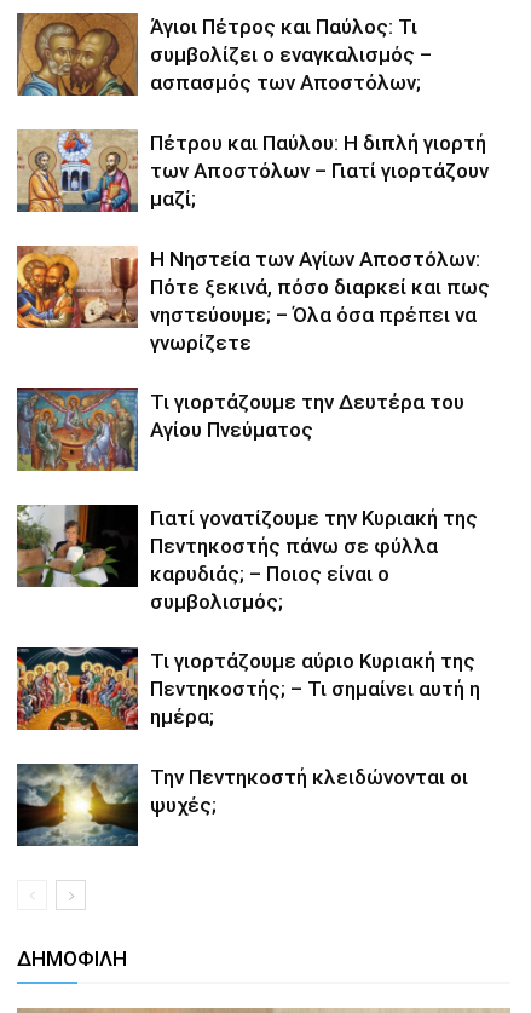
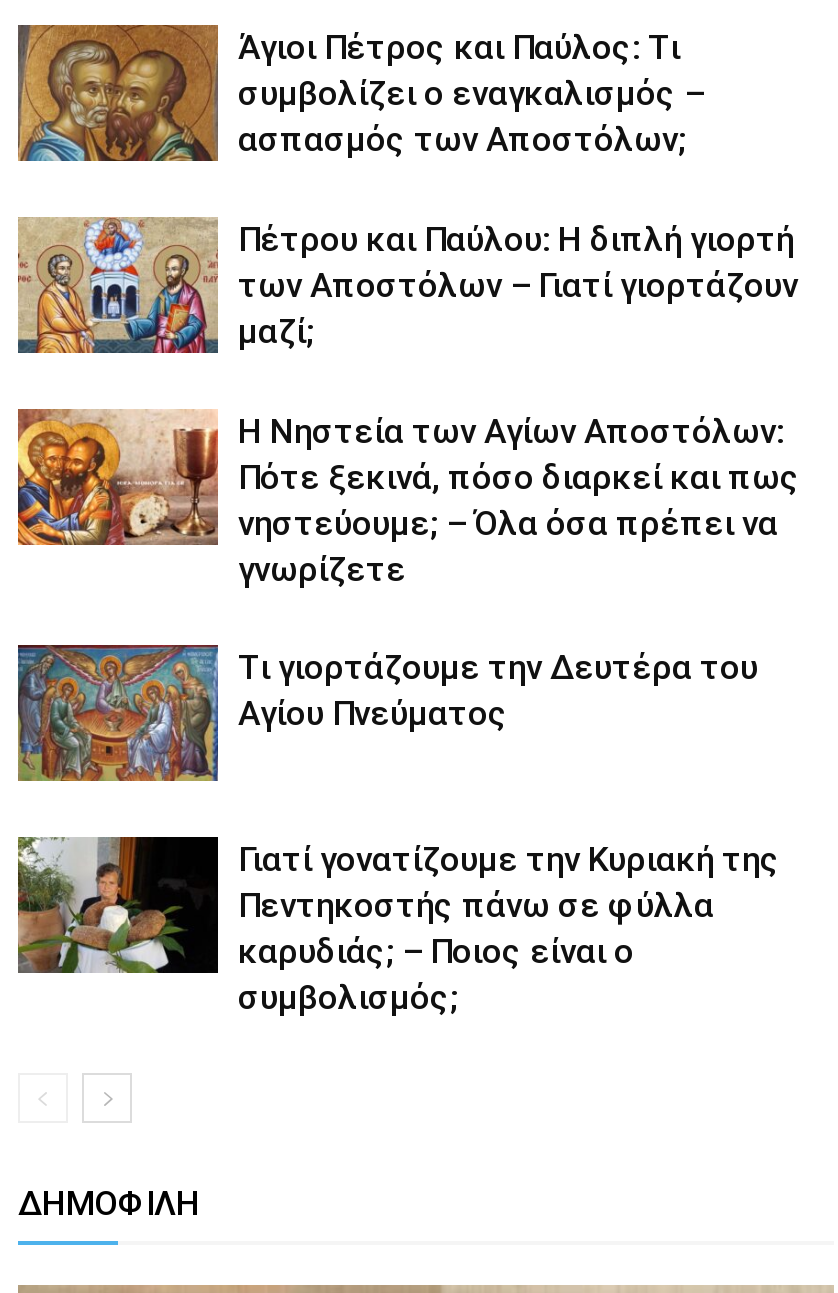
[16,646,480,816] [image] | Τι γιορτάζουμε αύριο Κυριακή της | Πεντηκοστής; – Τι σημαίνει αυτή η | ημέρα; | Την Πεντηκοστή κλειδώνονται οι | ψυχές; -> none
[16,762,139,847] [image] -> none

